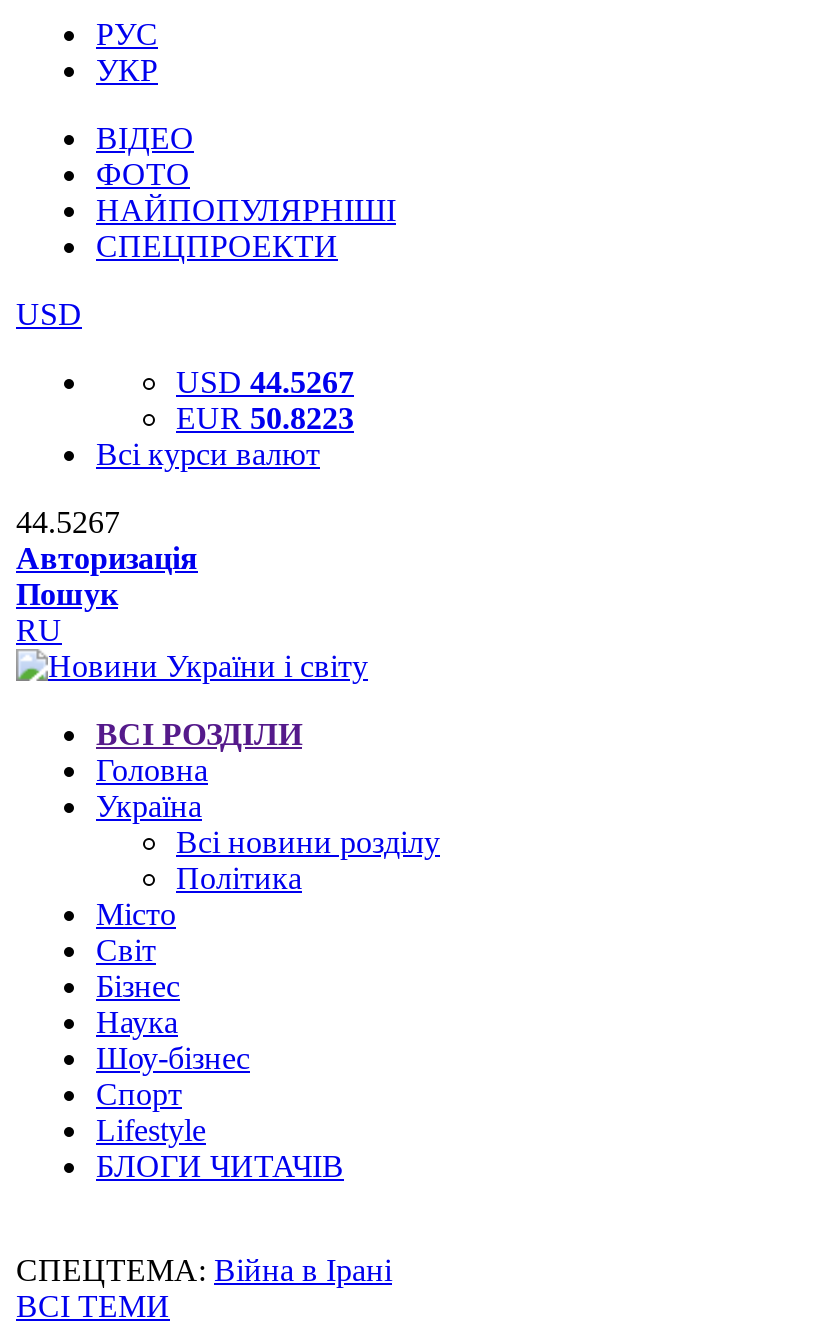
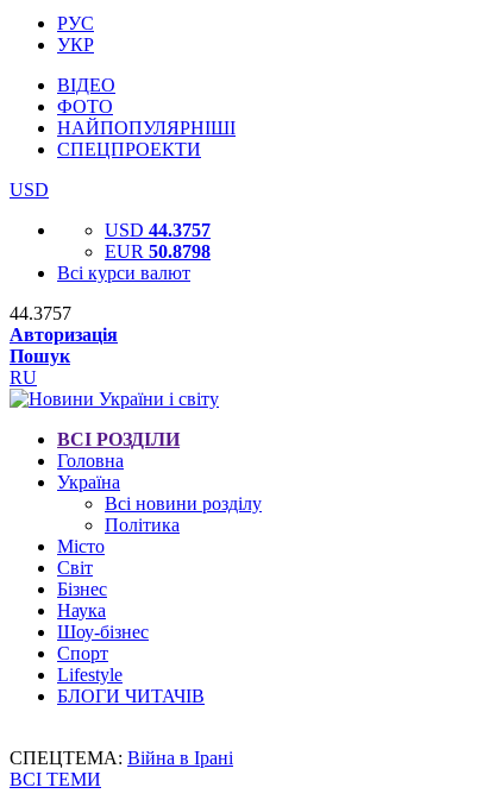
[176,365,354,399] USD 44.5267 -> [105,220,211,240] USD 44.3757
[176,401,354,435] EUR 50.8223 -> [105,241,211,262] EUR 50.8798
[16,505,120,539] 44.5267 -> [10,303,71,323] 44.3757

